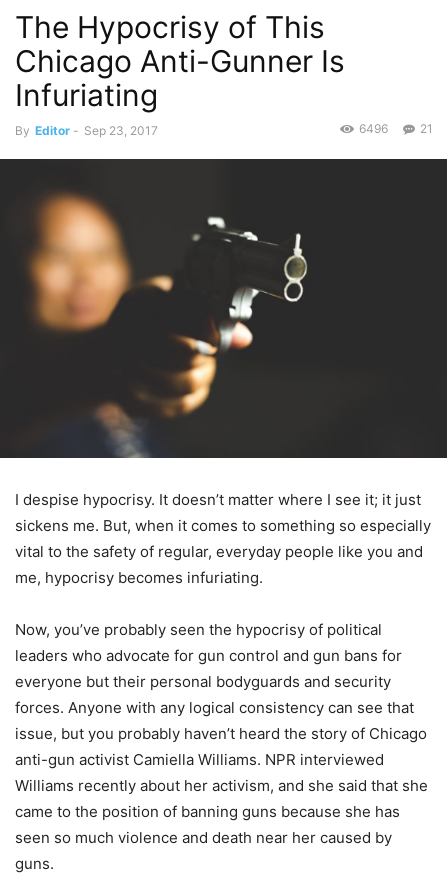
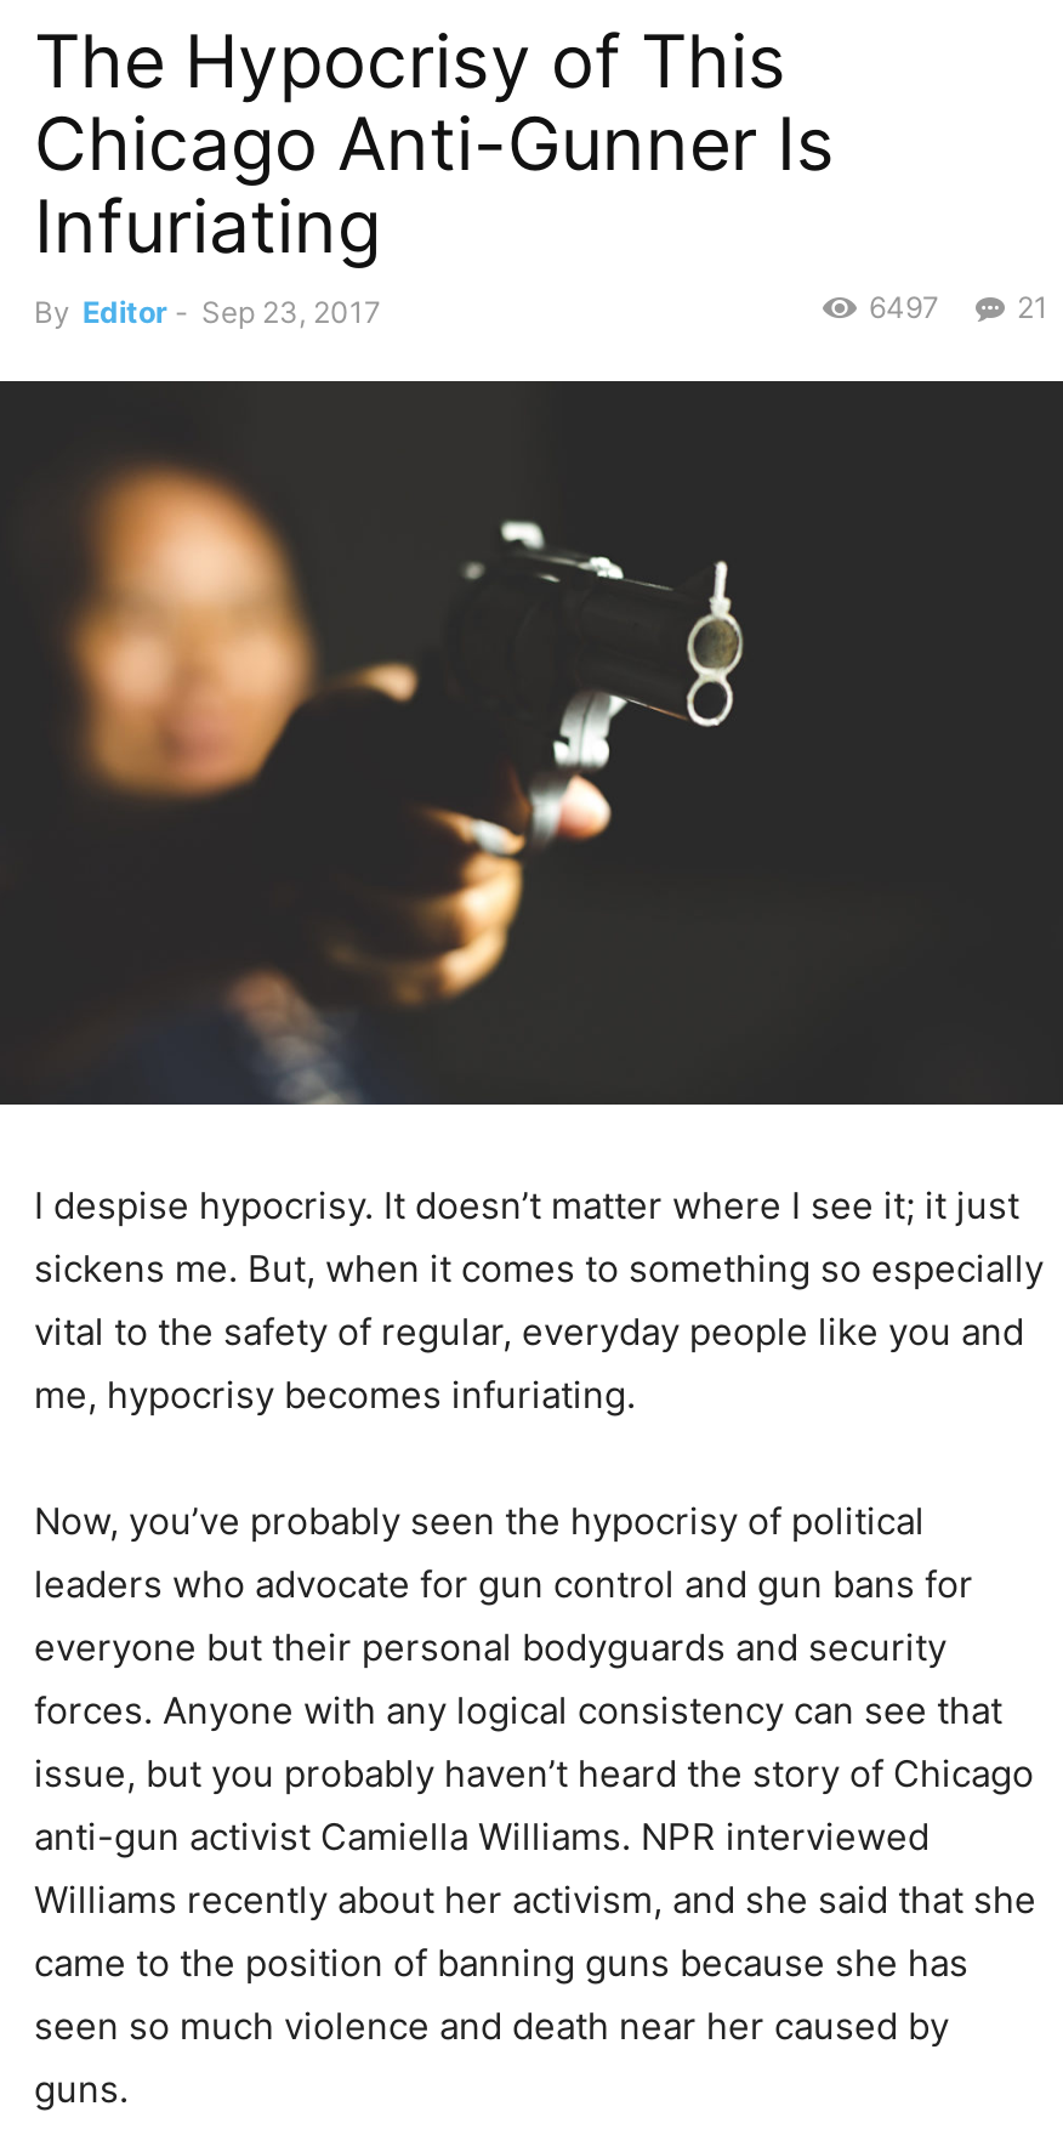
[359,121,388,136] 6496 -> [869,289,939,325] 6497

